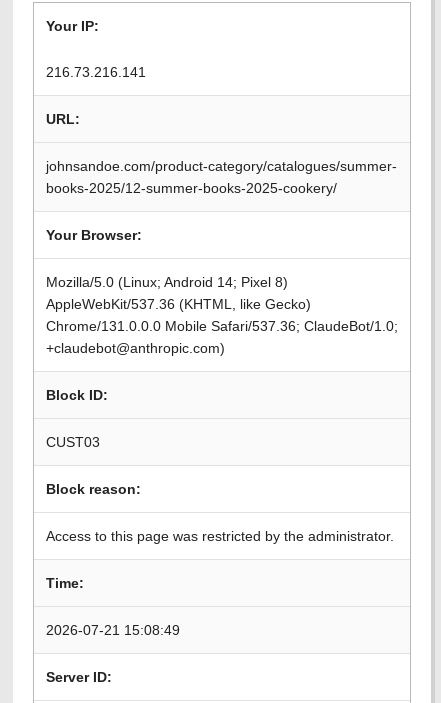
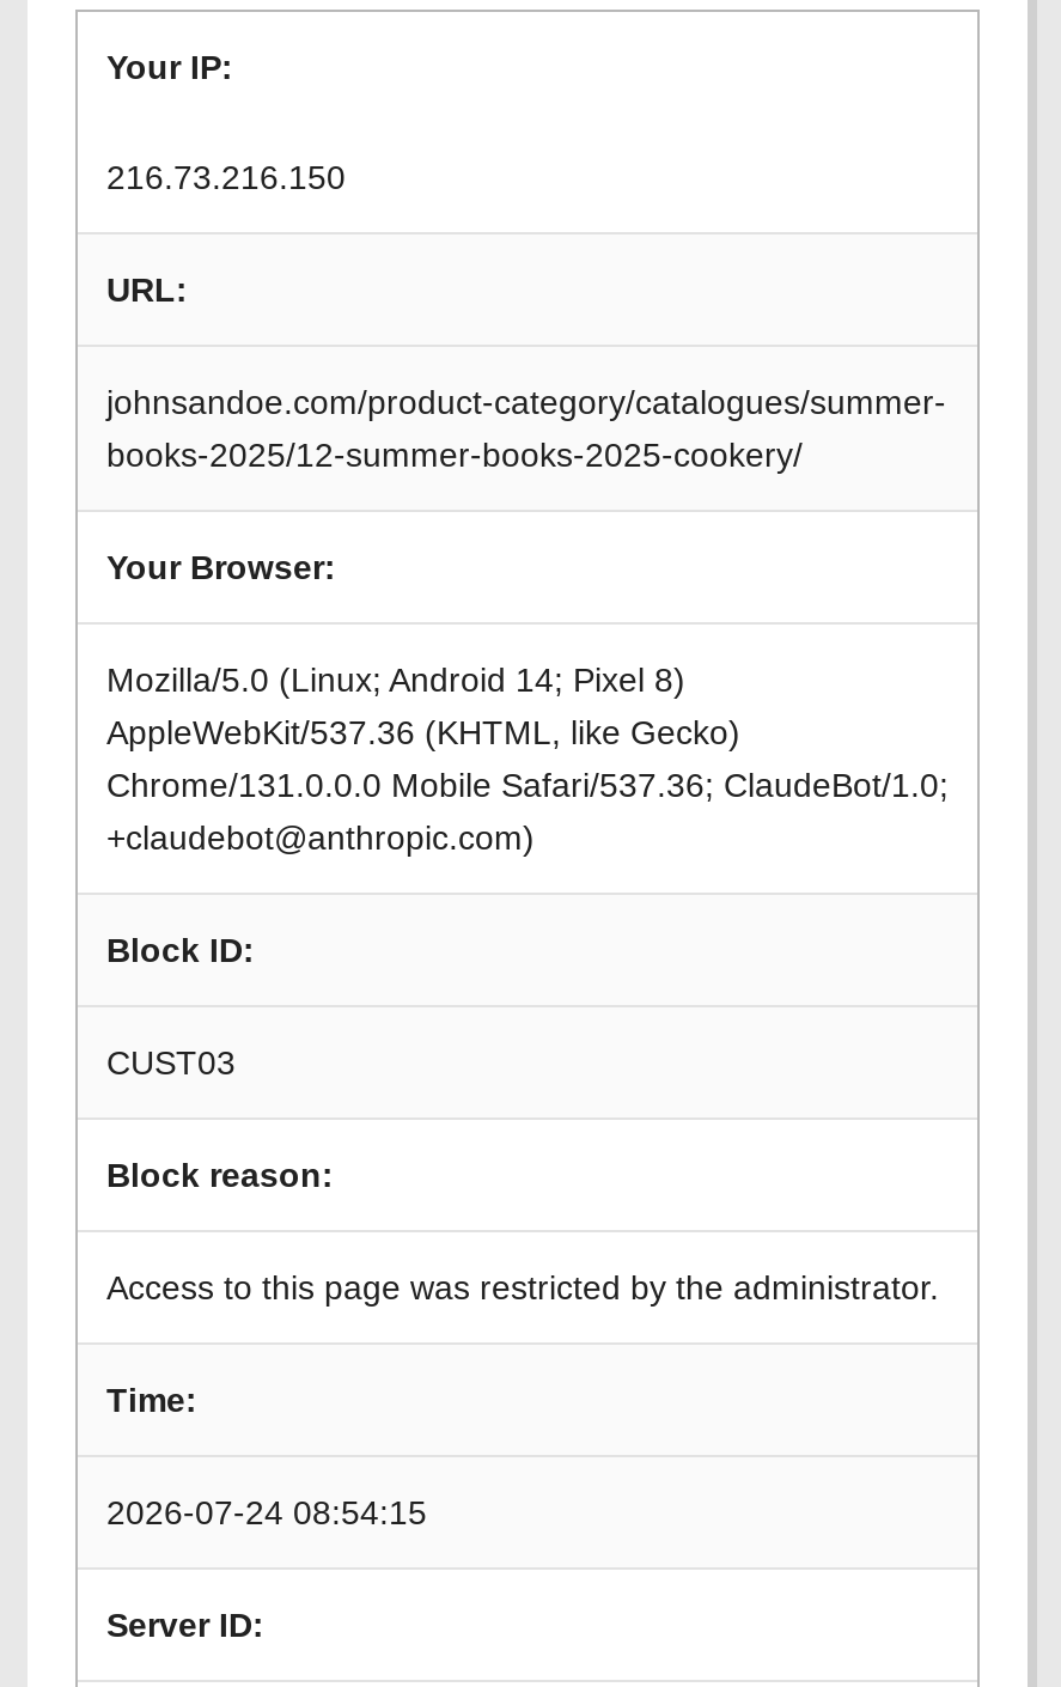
[46,64,146,80] 216.73.216.141 -> [106,158,346,196] 216.73.216.150
[46,622,180,638] 2026-07-21 15:08:49 -> [106,1493,427,1531] 2026-07-24 08:54:15

